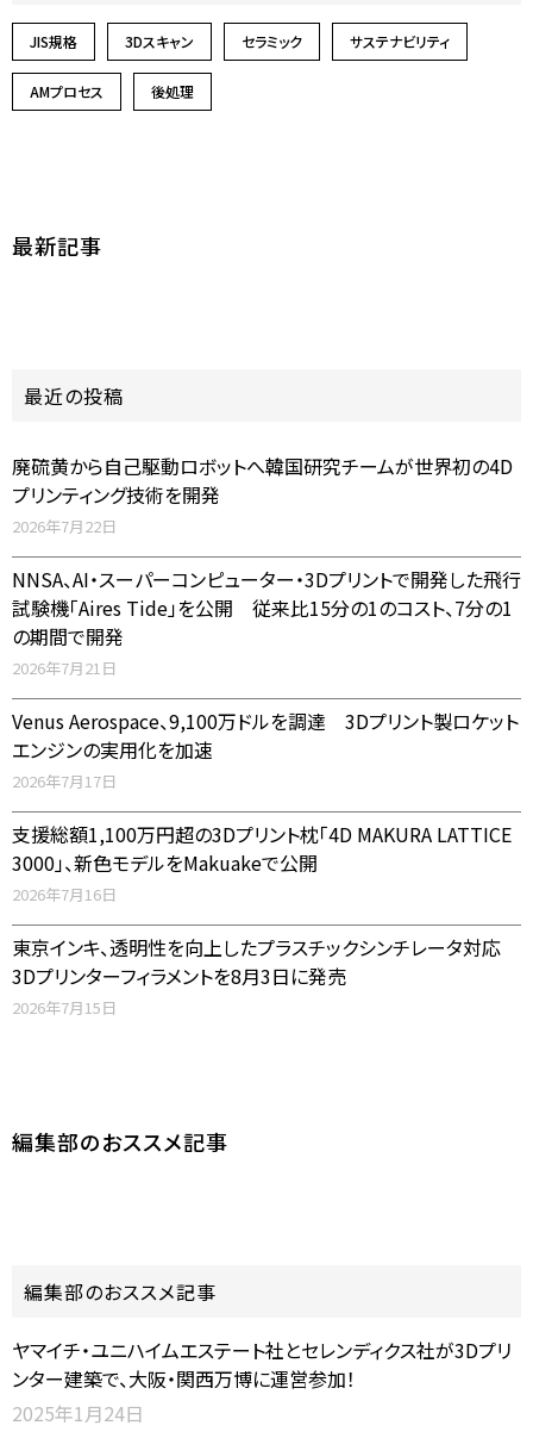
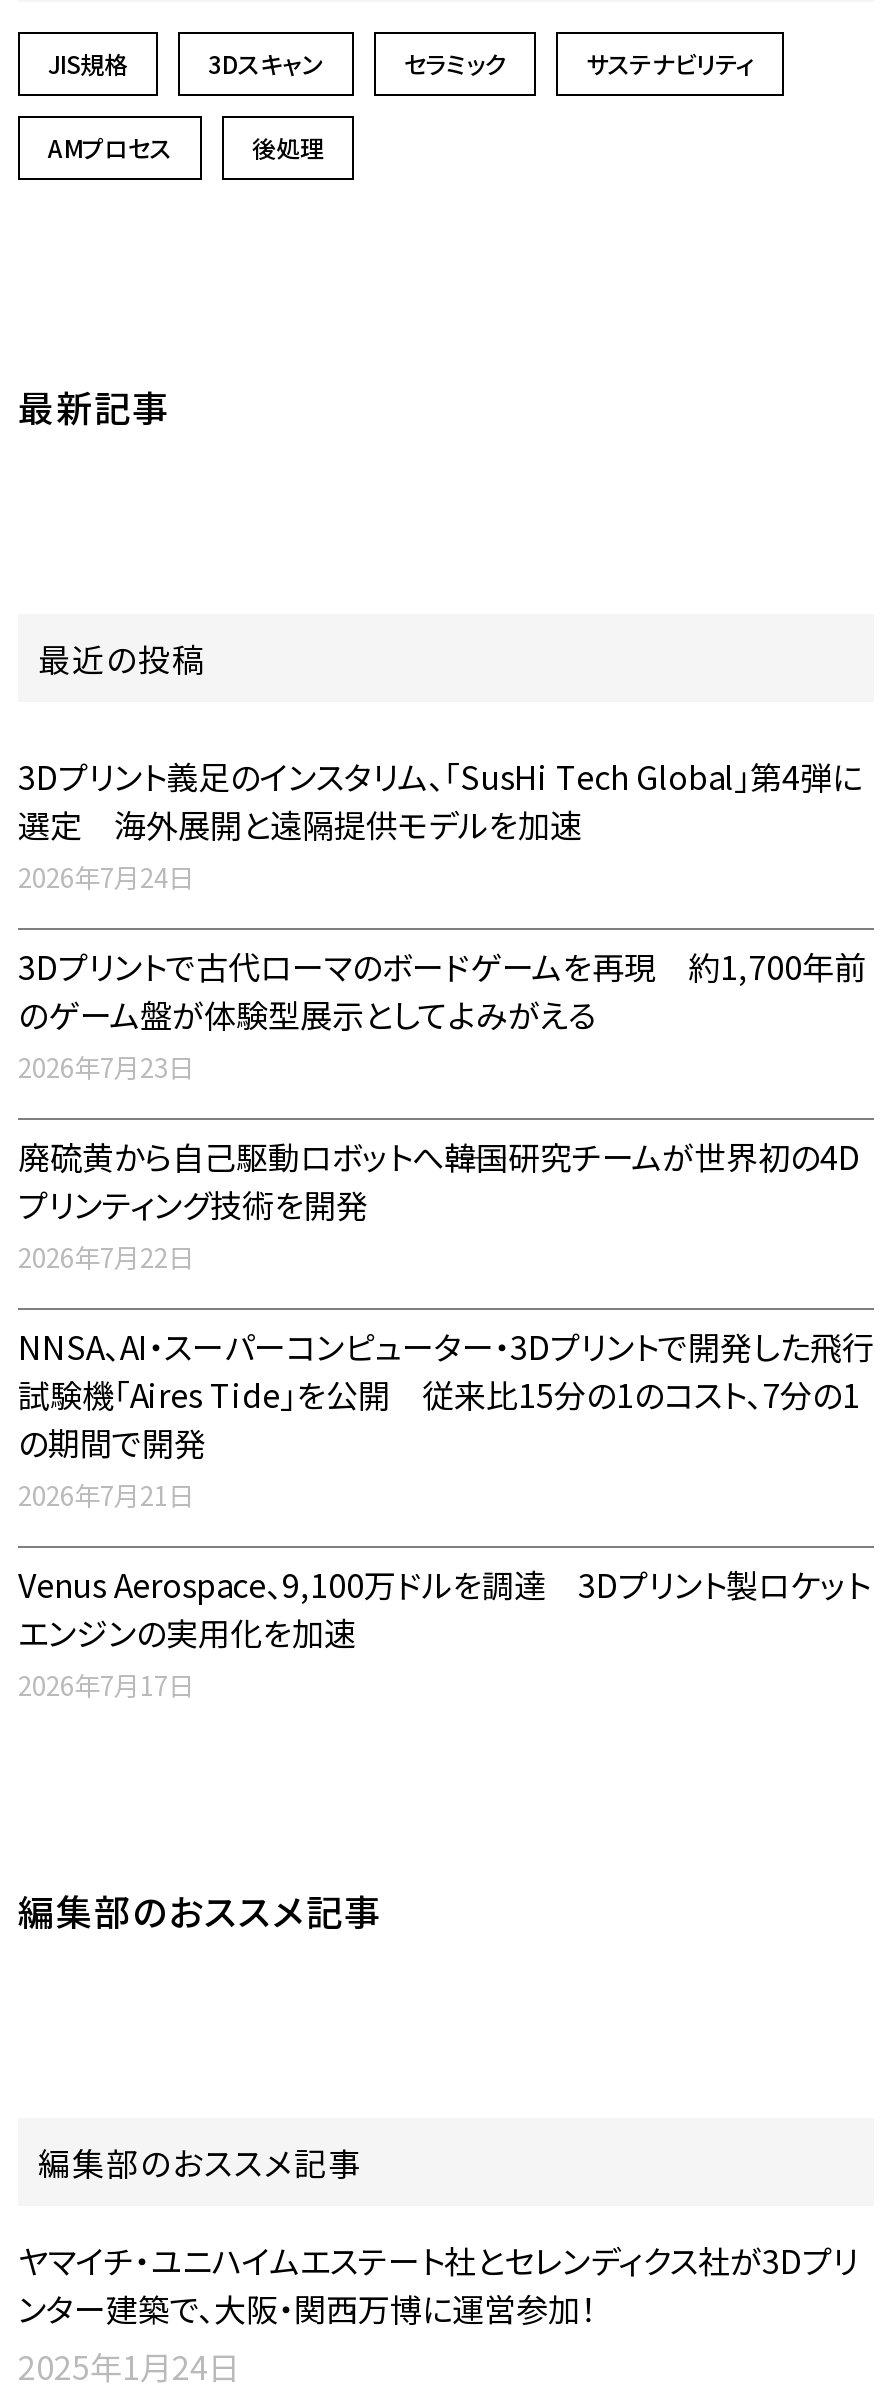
none -> [18,751,866,1085] 3Dプリント義足のインスタリム、「SusHi Tech Global」第4弾に | 選定 海外展開と遠隔提供モデルを加速 | 2026年7月24日 | 3Dプリントで古代ローマのボードゲームを再現 約1,700年前 | のゲーム盤が体験型展示としてよみがえる | 2026年7月23日
moved [12,451,521,792] -> [18,1131,874,1703]: 廃硫黄から自己駆動ロボットへ――韓国研究チームが世界初の4D | プリンティング技術を開発 | 2026年7月22日 | ... | エンジンの実用化を加速 | 2026年7月17日
[12,819,512,1018] 支援総額1,100万円超の3Dプリント枕「4D MAKURA LATTICE | 3000」、新色モデルをMakuakeで公開 | 2026年7月16日 | 東京インキ、透明性を向上したプラスチックシンチレータ対応 | 3Dプリンターフィラメントを8月3日に発売 | 2026年7月15日 -> none

